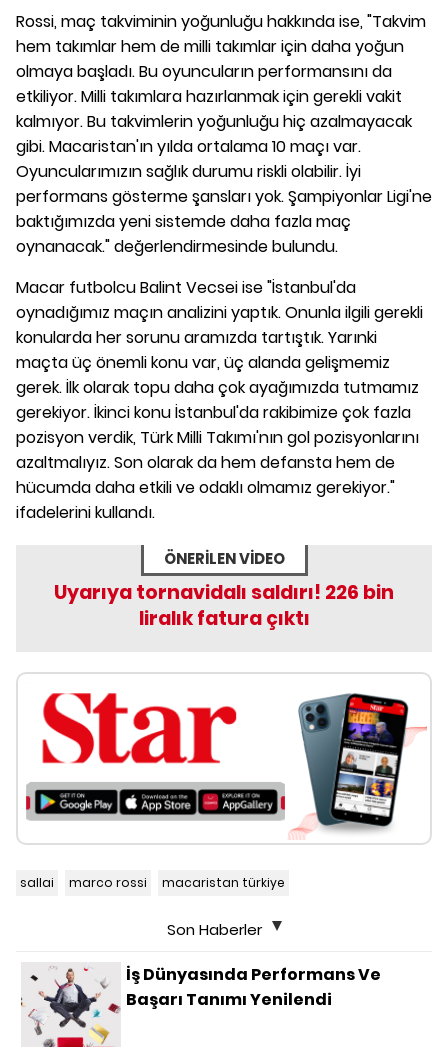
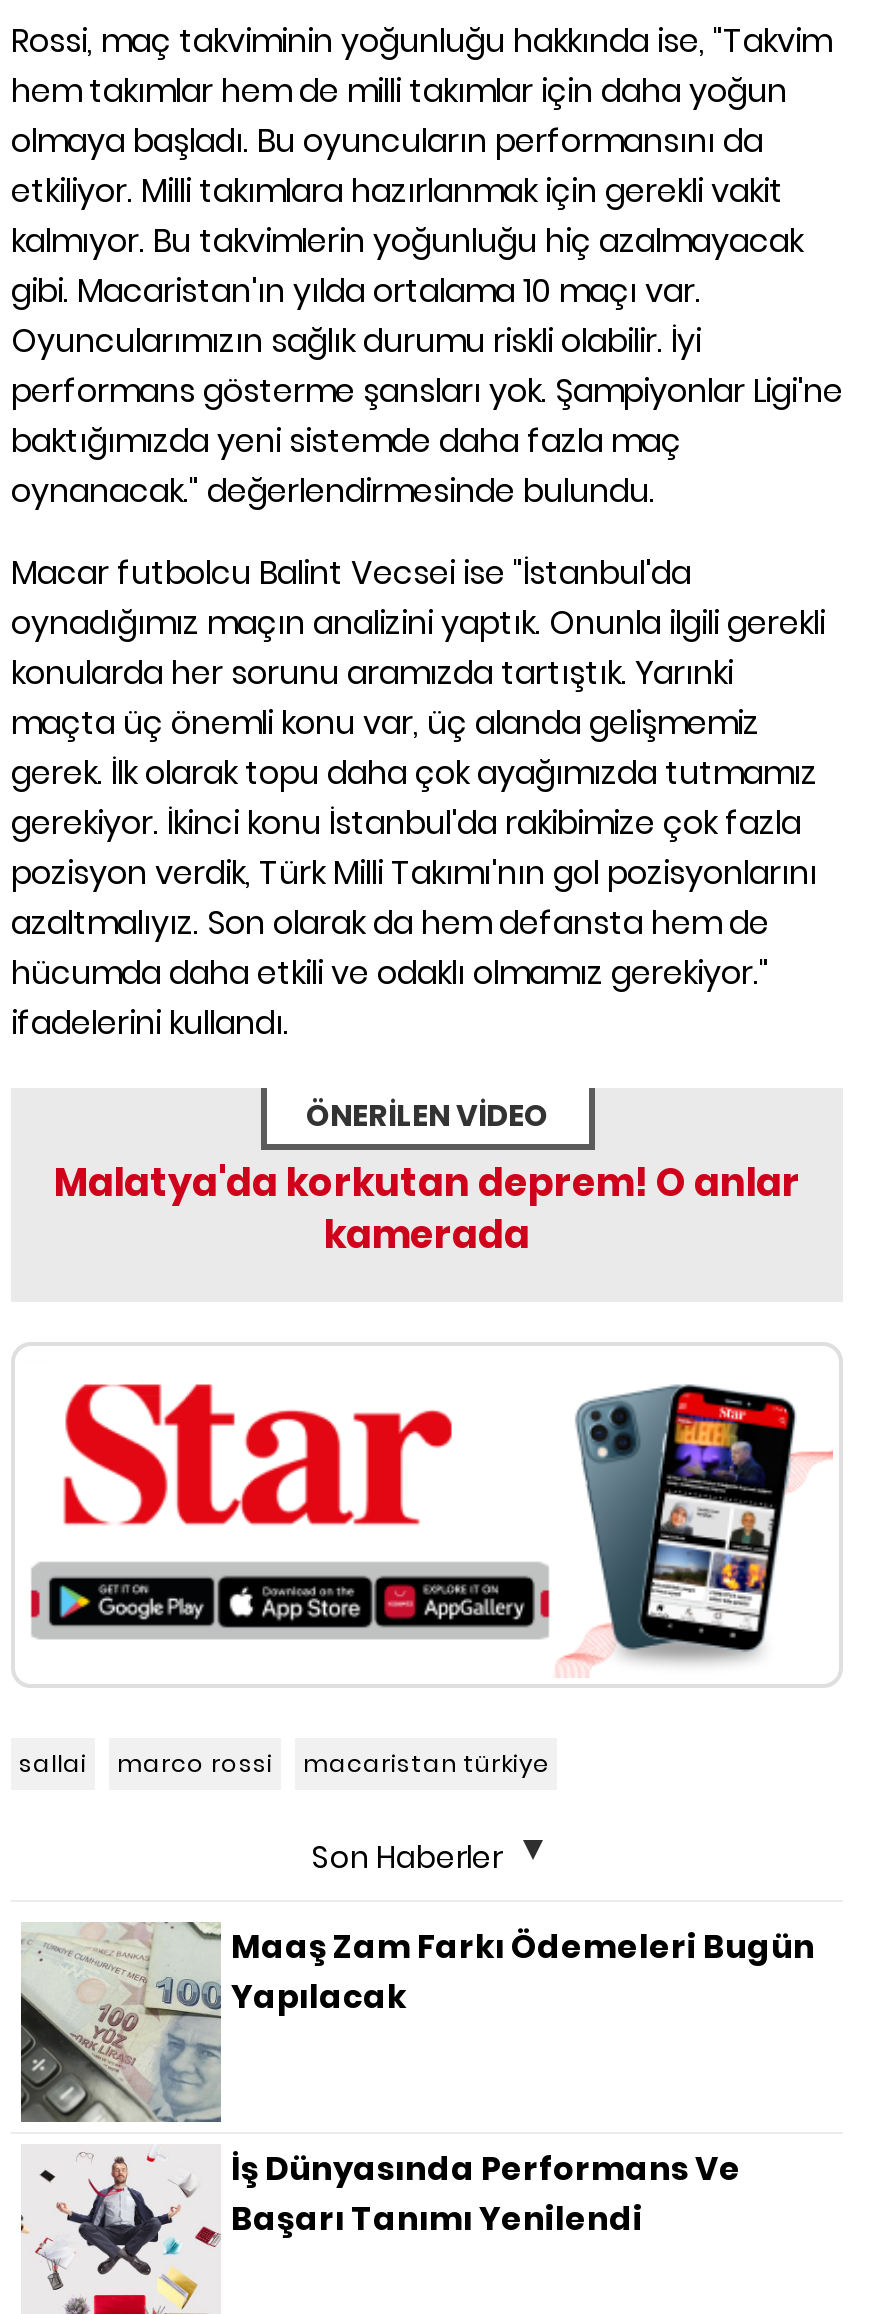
[54,579,394,632] Uyarıya tornavidalı saldırı! 226 bin | liralık fatura çıktı -> [54,1157,800,1263] Malatya'da korkutan deprem! O anlar | kamerada
none -> [19,1920,815,2124] [image] | Maaş Zam Farkı Ödemeleri Bugün | Yapılacak

